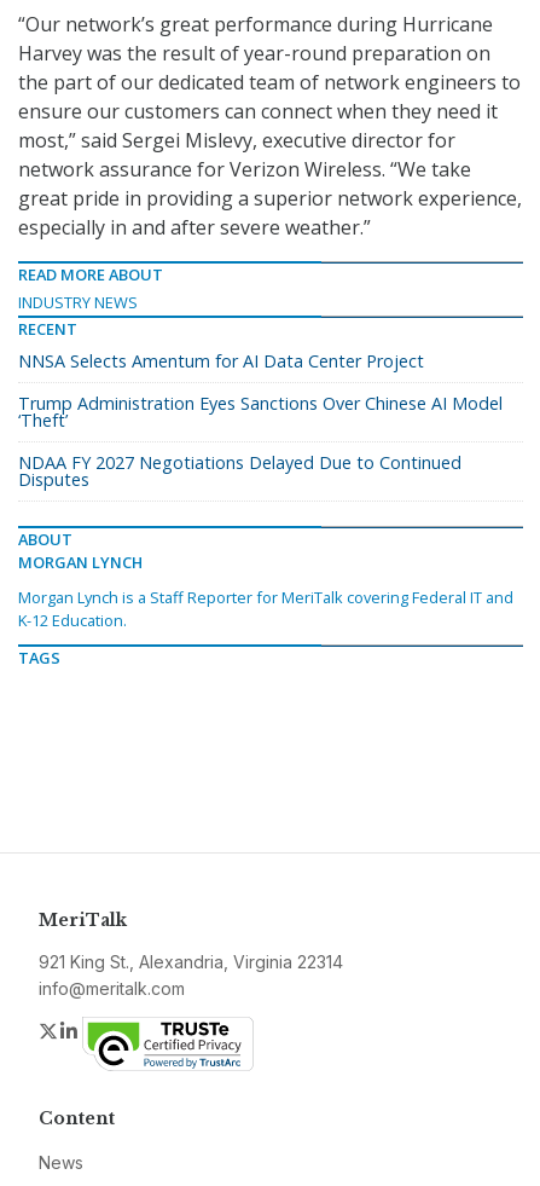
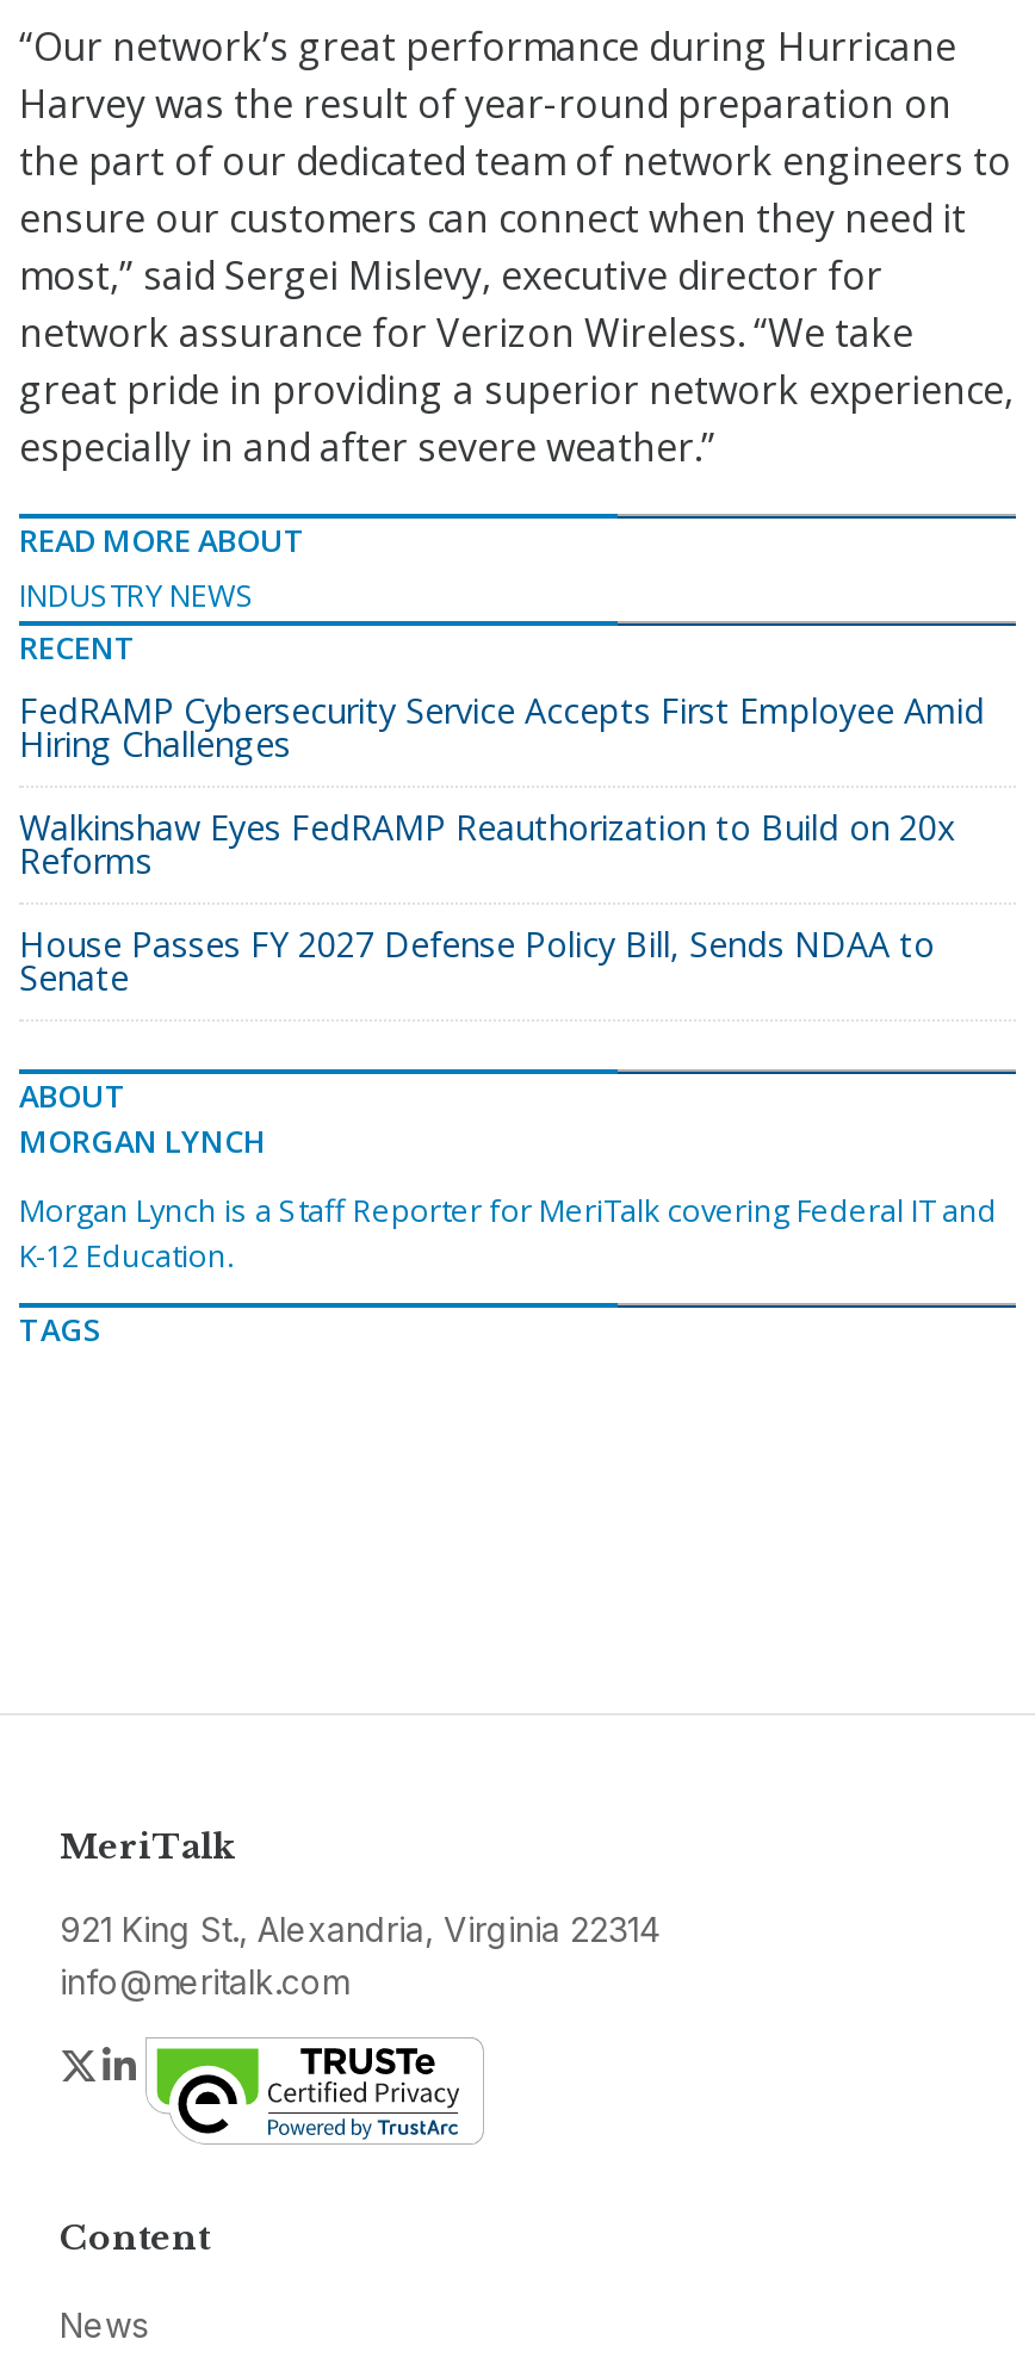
[18,350,424,372] NNSA Selects Amentum for AI Data Center Project -> [19,688,985,767] FedRAMP Cybersecurity Service Accepts First Employee Amid | Hiring Challenges
[18,392,503,432] Trump Administration Eyes Sanctions Over Chinese AI Model | ‘Theft’ -> [19,805,956,884] Walkinshaw Eyes FedRAMP Reauthorization to Build on 20x | Reforms
[18,451,461,491] NDAA FY 2027 Negotiations Delayed Due to Continued | Disputes -> [19,922,935,1000] House Passes FY 2027 Defense Policy Bill, Sends NDAA to | Senate

